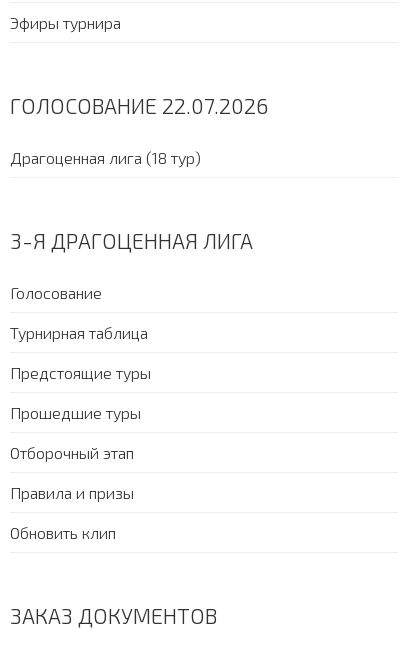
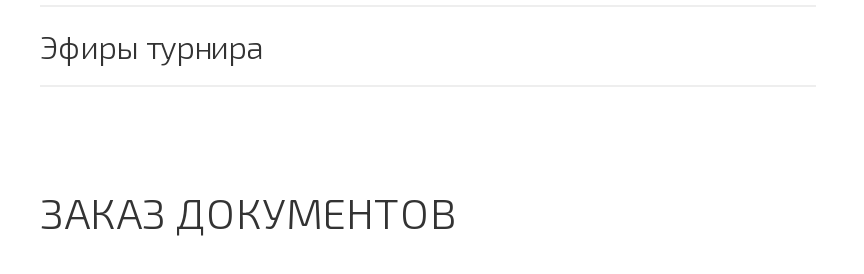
[10,93,268,542] ГОЛОСОВАНИЕ 22.07.2026 | Драгоценная лига (18 тур) | 3-Я ДРАГОЦЕННАЯ ЛИГА | Голосование | Турнирная таблица | Предстоящие туры | Прошедшие туры | Отборочный этап | Правила и призы | Обновить клип -> none

